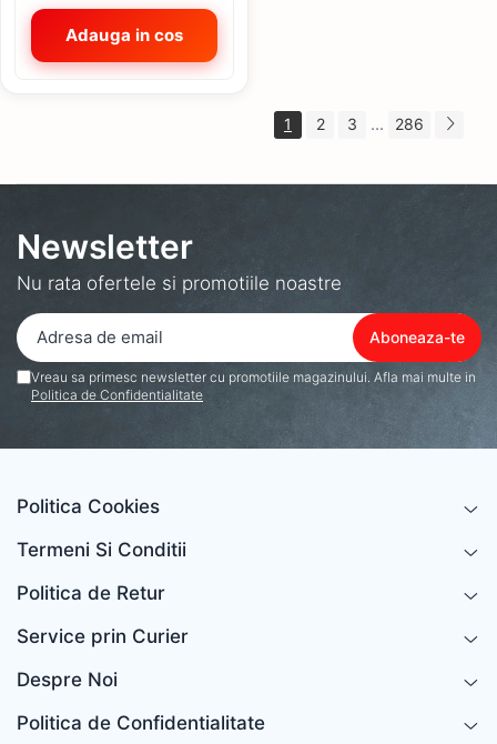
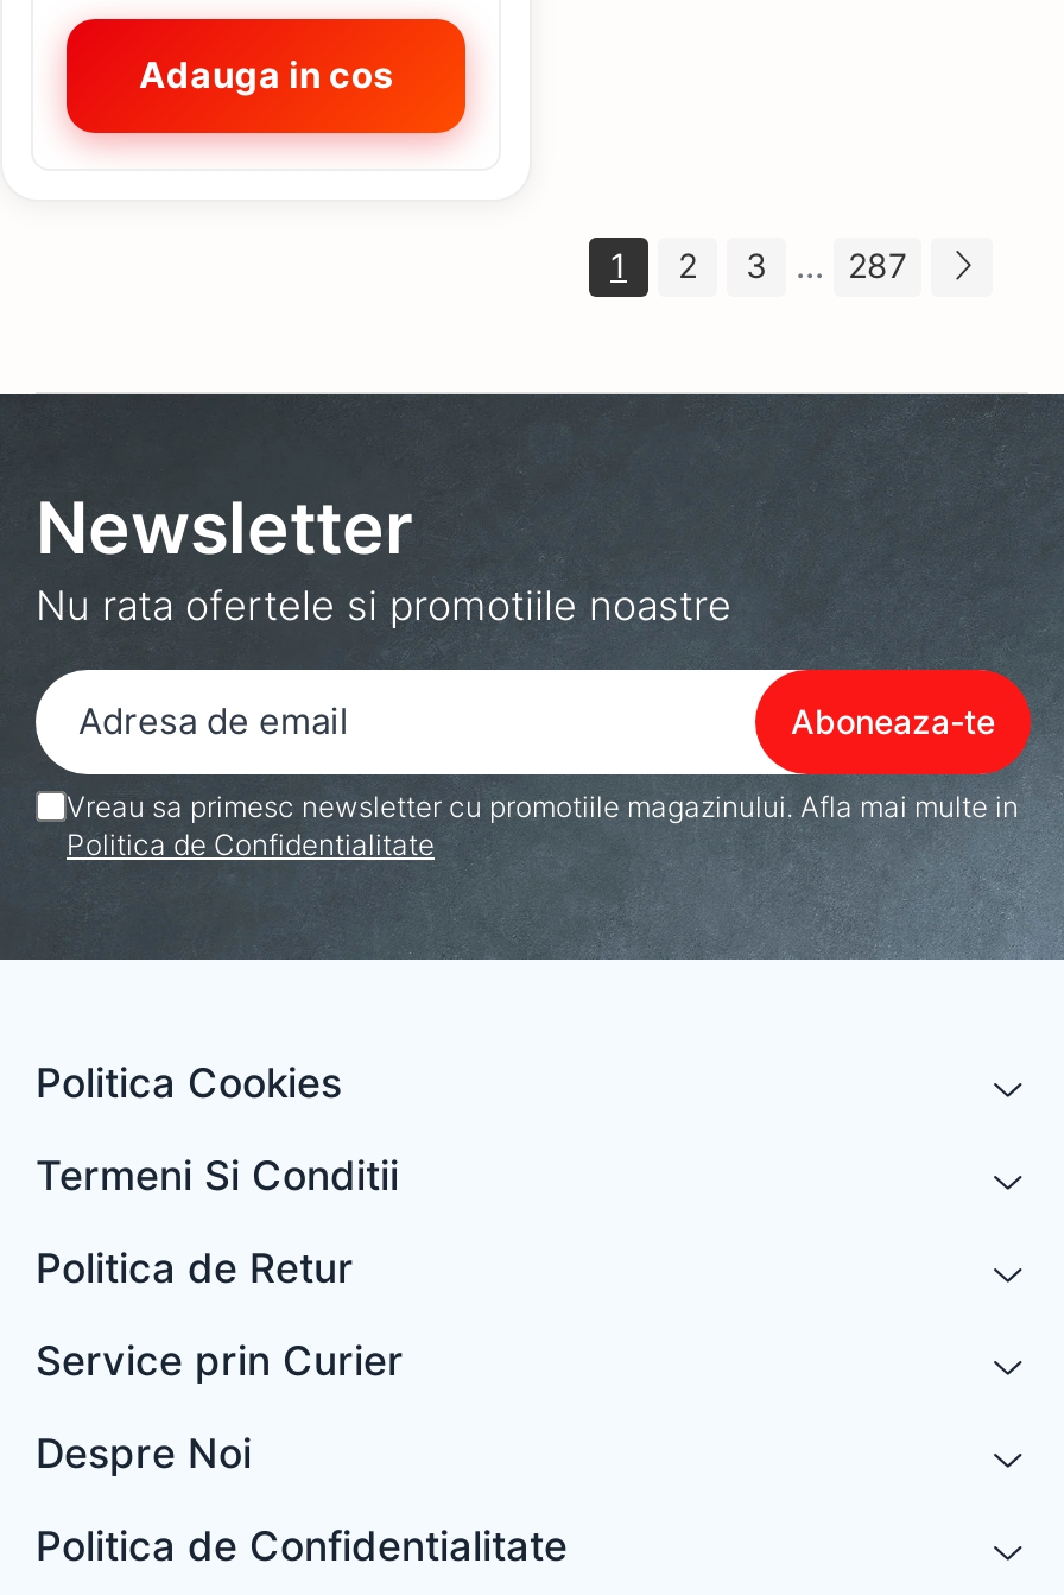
[284,113,424,134] 1 2 3 ... 286 -> [610,242,907,287] 1 2 3 ... 287

